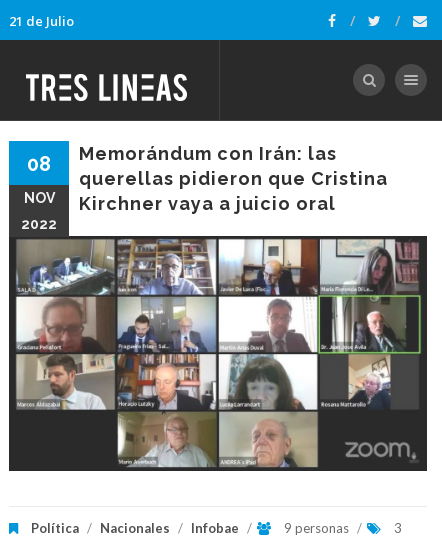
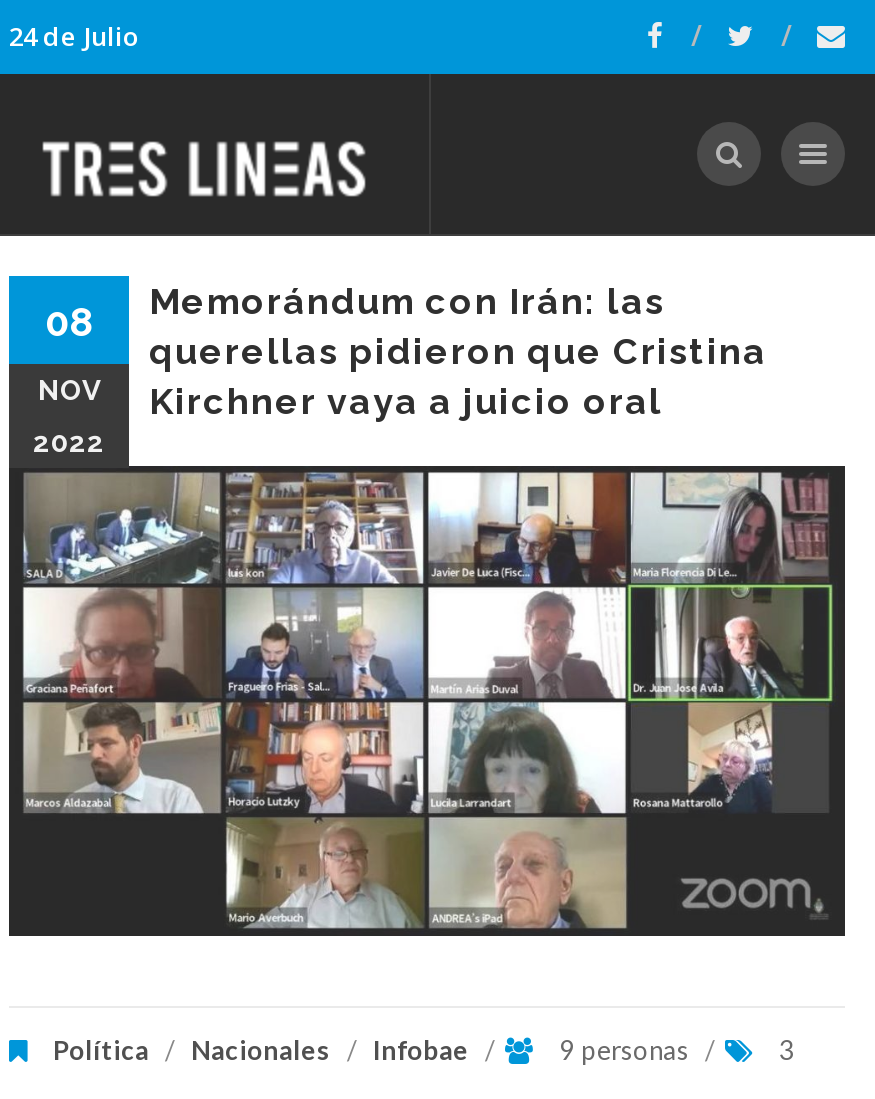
[9,12,74,30] 21 de Julio -> [9,18,139,54] 24 de Julio

